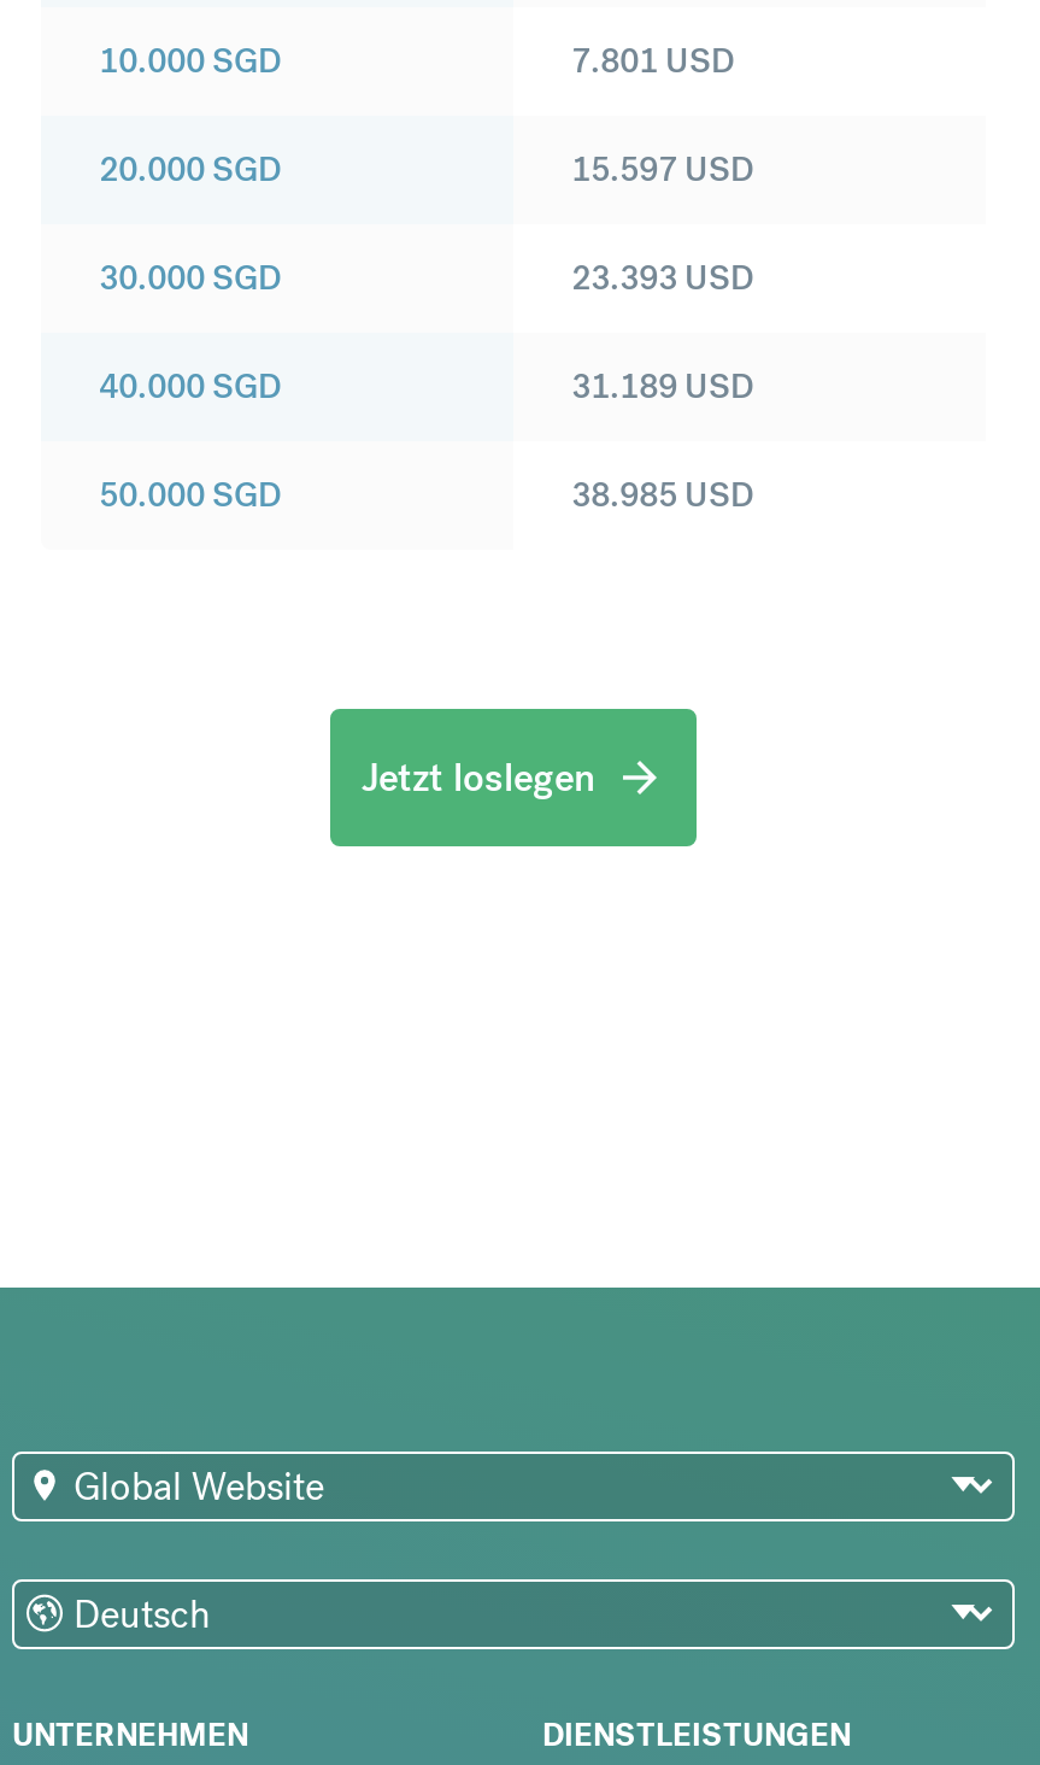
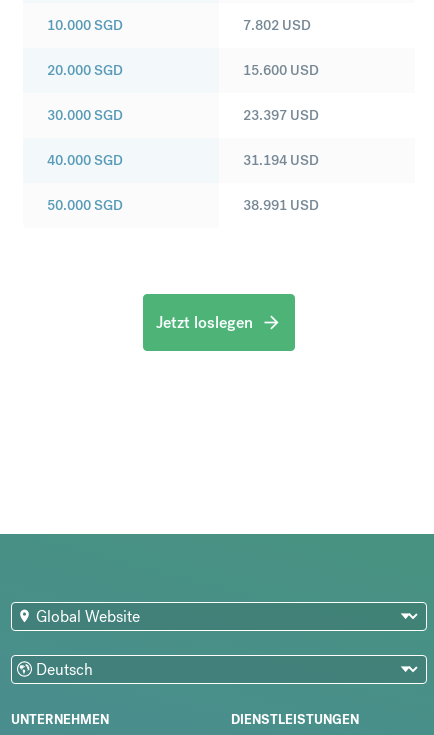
[571,39,735,82] 7.801 USD -> [243,16,311,34] 7.802 USD
[571,148,754,191] 15.597 USD -> [243,61,319,79] 15.600 USD
[571,256,754,299] 23.393 USD -> [243,106,319,124] 23.397 USD
[571,365,754,408] 31.189 USD -> [243,151,319,169] 31.194 USD
[571,473,754,516] 38.985 USD -> [243,196,319,214] 38.991 USD

